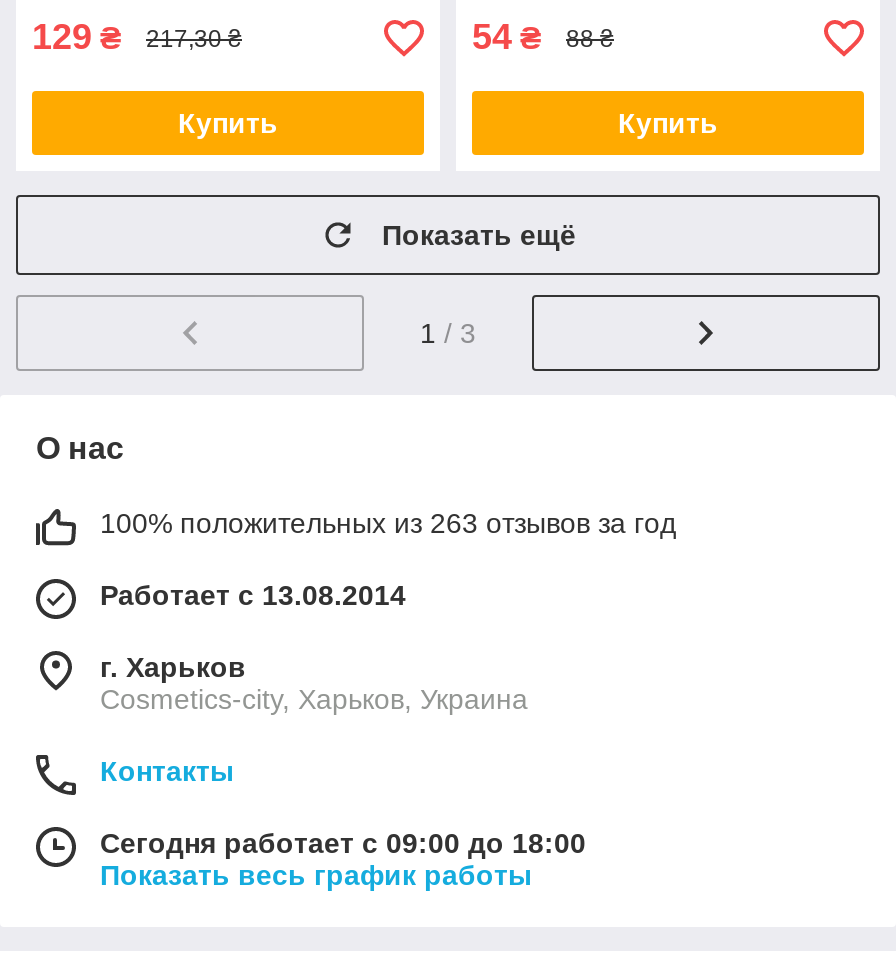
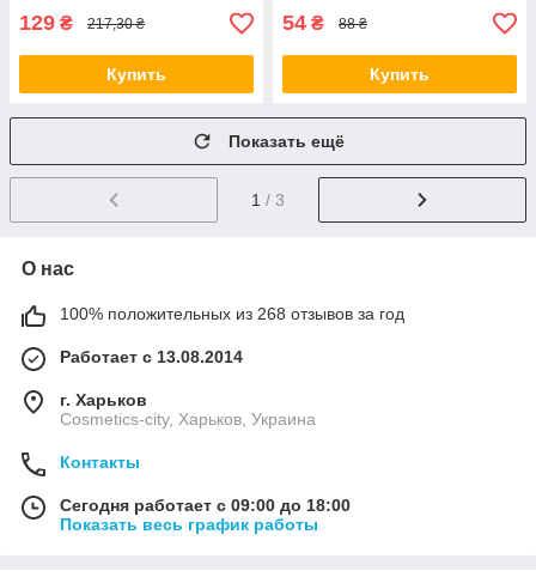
[100,507,676,539] 100% положительных из 263 отзывов за год -> [60,304,404,323] 100% положительных из 268 отзывов за год

